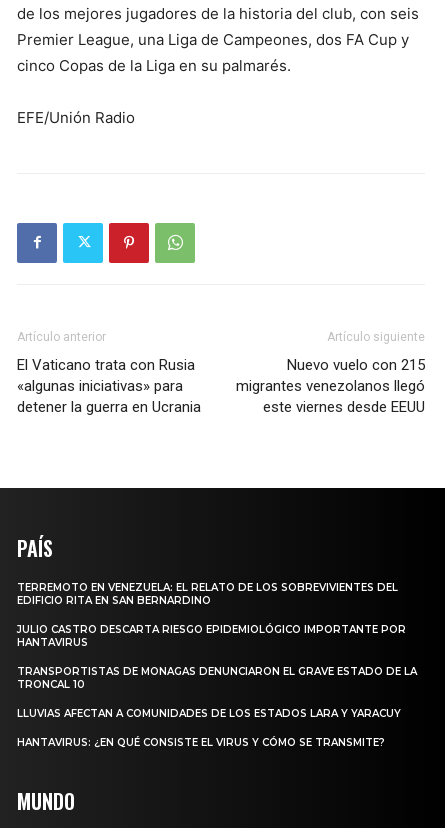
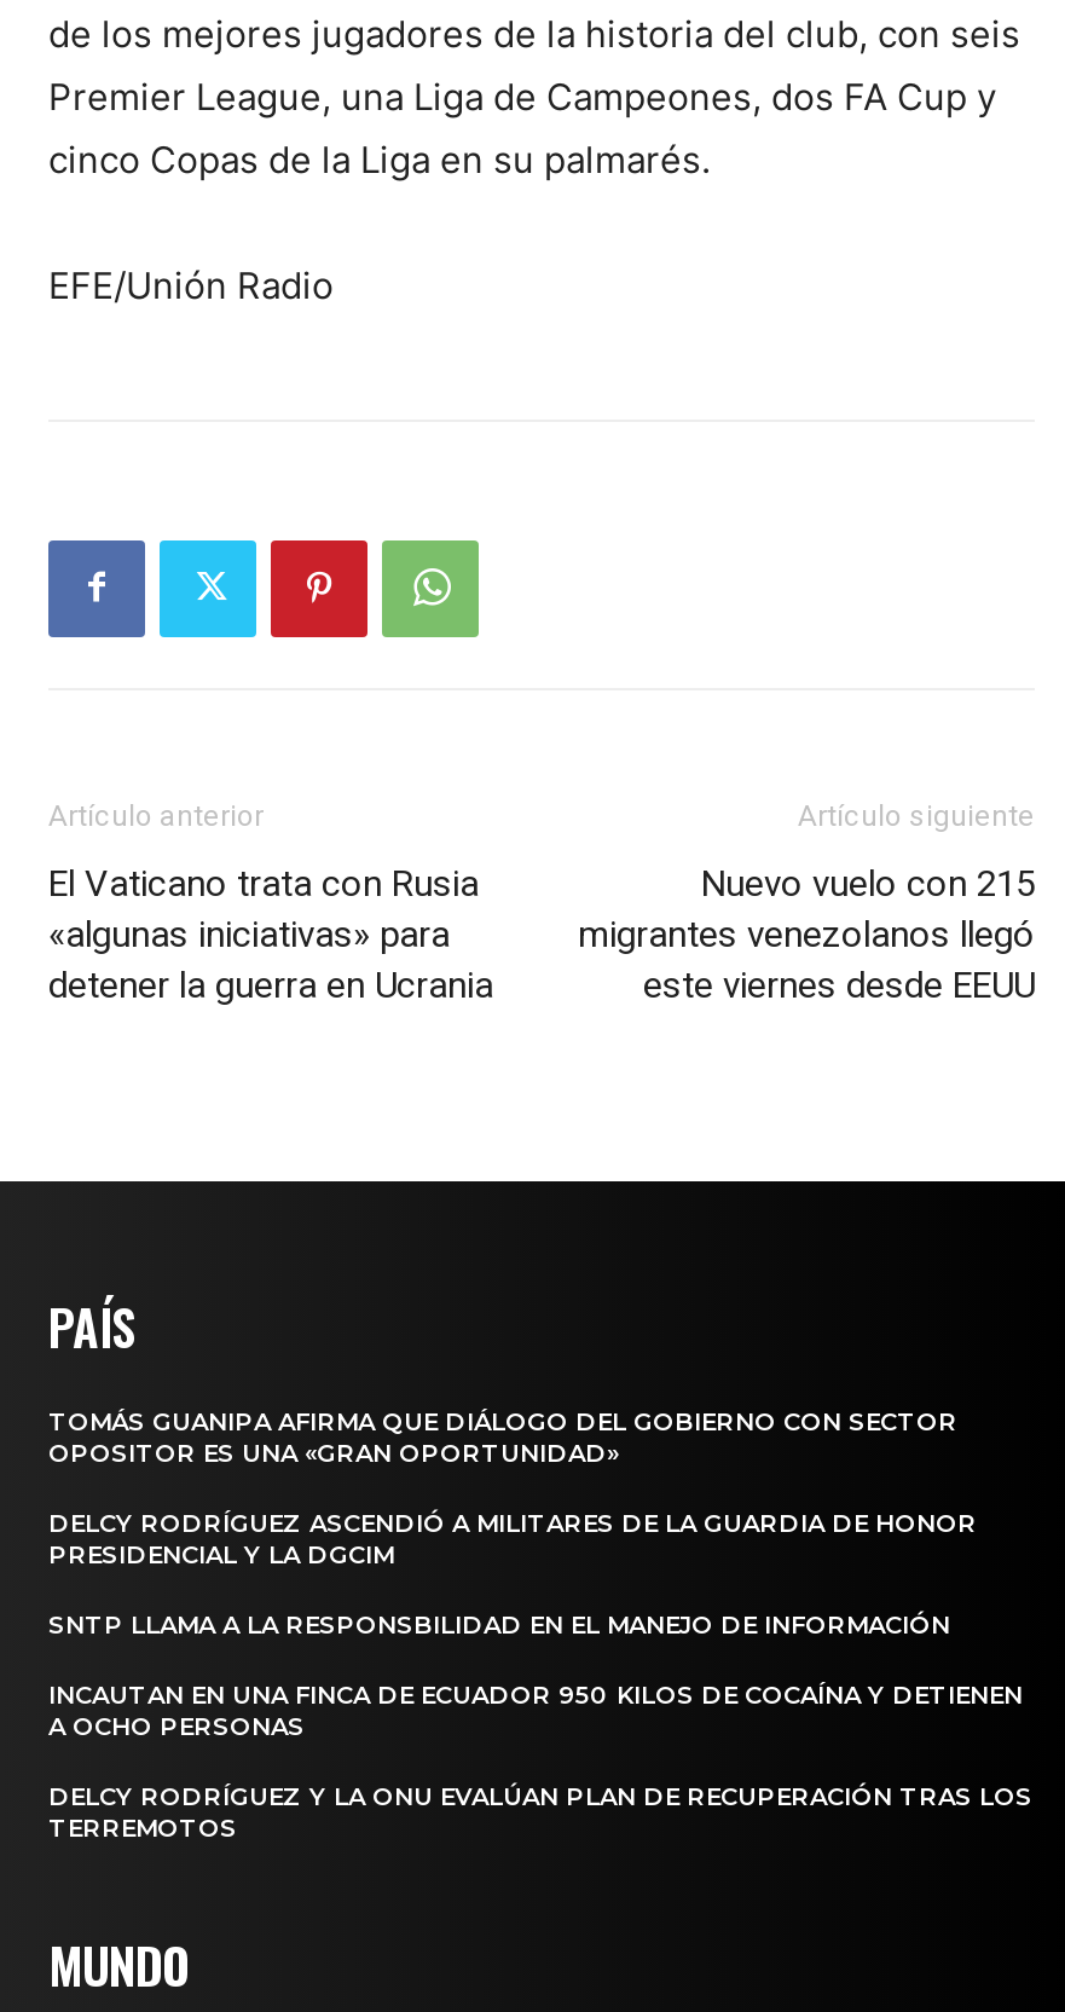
[17,581,398,607] TERREMOTO EN VENEZUELA: EL RELATO DE LOS SOBREVIVIENTES DEL | EDIFICIO RITA EN SAN BERNARDINO -> [48,1405,957,1467] TOMÁS GUANIPA AFIRMA QUE DIÁLOGO DEL GOBIERNO CON SECTOR | OPOSITOR ES UNA «GRAN OPORTUNIDAD»
[17,623,406,649] JULIO CASTRO DESCARTA RIESGO EPIDEMIOLÓGICO IMPORTANTE POR | HANTAVIRUS -> [48,1506,977,1569] DELCY RODRÍGUEZ ASCENDIÓ A MILITARES DE LA GUARDIA DE HONOR | PRESIDENCIAL Y LA DGCIM
[17,665,417,691] TRANSPORTISTAS DE MONAGAS DENUNCIARON EL GRAVE ESTADO DE LA | TRONCAL 10 -> [48,1608,950,1639] SNTP LLAMA A LA RESPONSBILIDAD EN EL MANEJO DE INFORMACIÓN
[17,707,401,720] LLUVIAS AFECTAN A COMUNIDADES DE LOS ESTADOS LARA Y YARACUY -> [48,1678,1023,1741] INCAUTAN EN UNA FINCA DE ECUADOR 950 KILOS DE COCAÍNA Y DETIENEN | A OCHO PERSONAS
[17,736,385,749] HANTAVIRUS: ¿EN QUÉ CONSISTE EL VIRUS Y CÓMO SE TRANSMITE? -> [48,1779,1032,1842] DELCY RODRÍGUEZ Y LA ONU EVALÚAN PLAN DE RECUPERACIÓN TRAS LOS | TERREMOTOS

